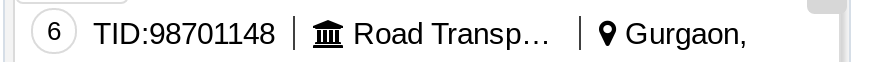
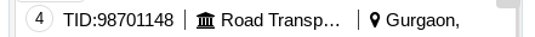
[47,16,275,50] 6 TID:98701148 -> [35,10,173,30] 4 TID:98701148

